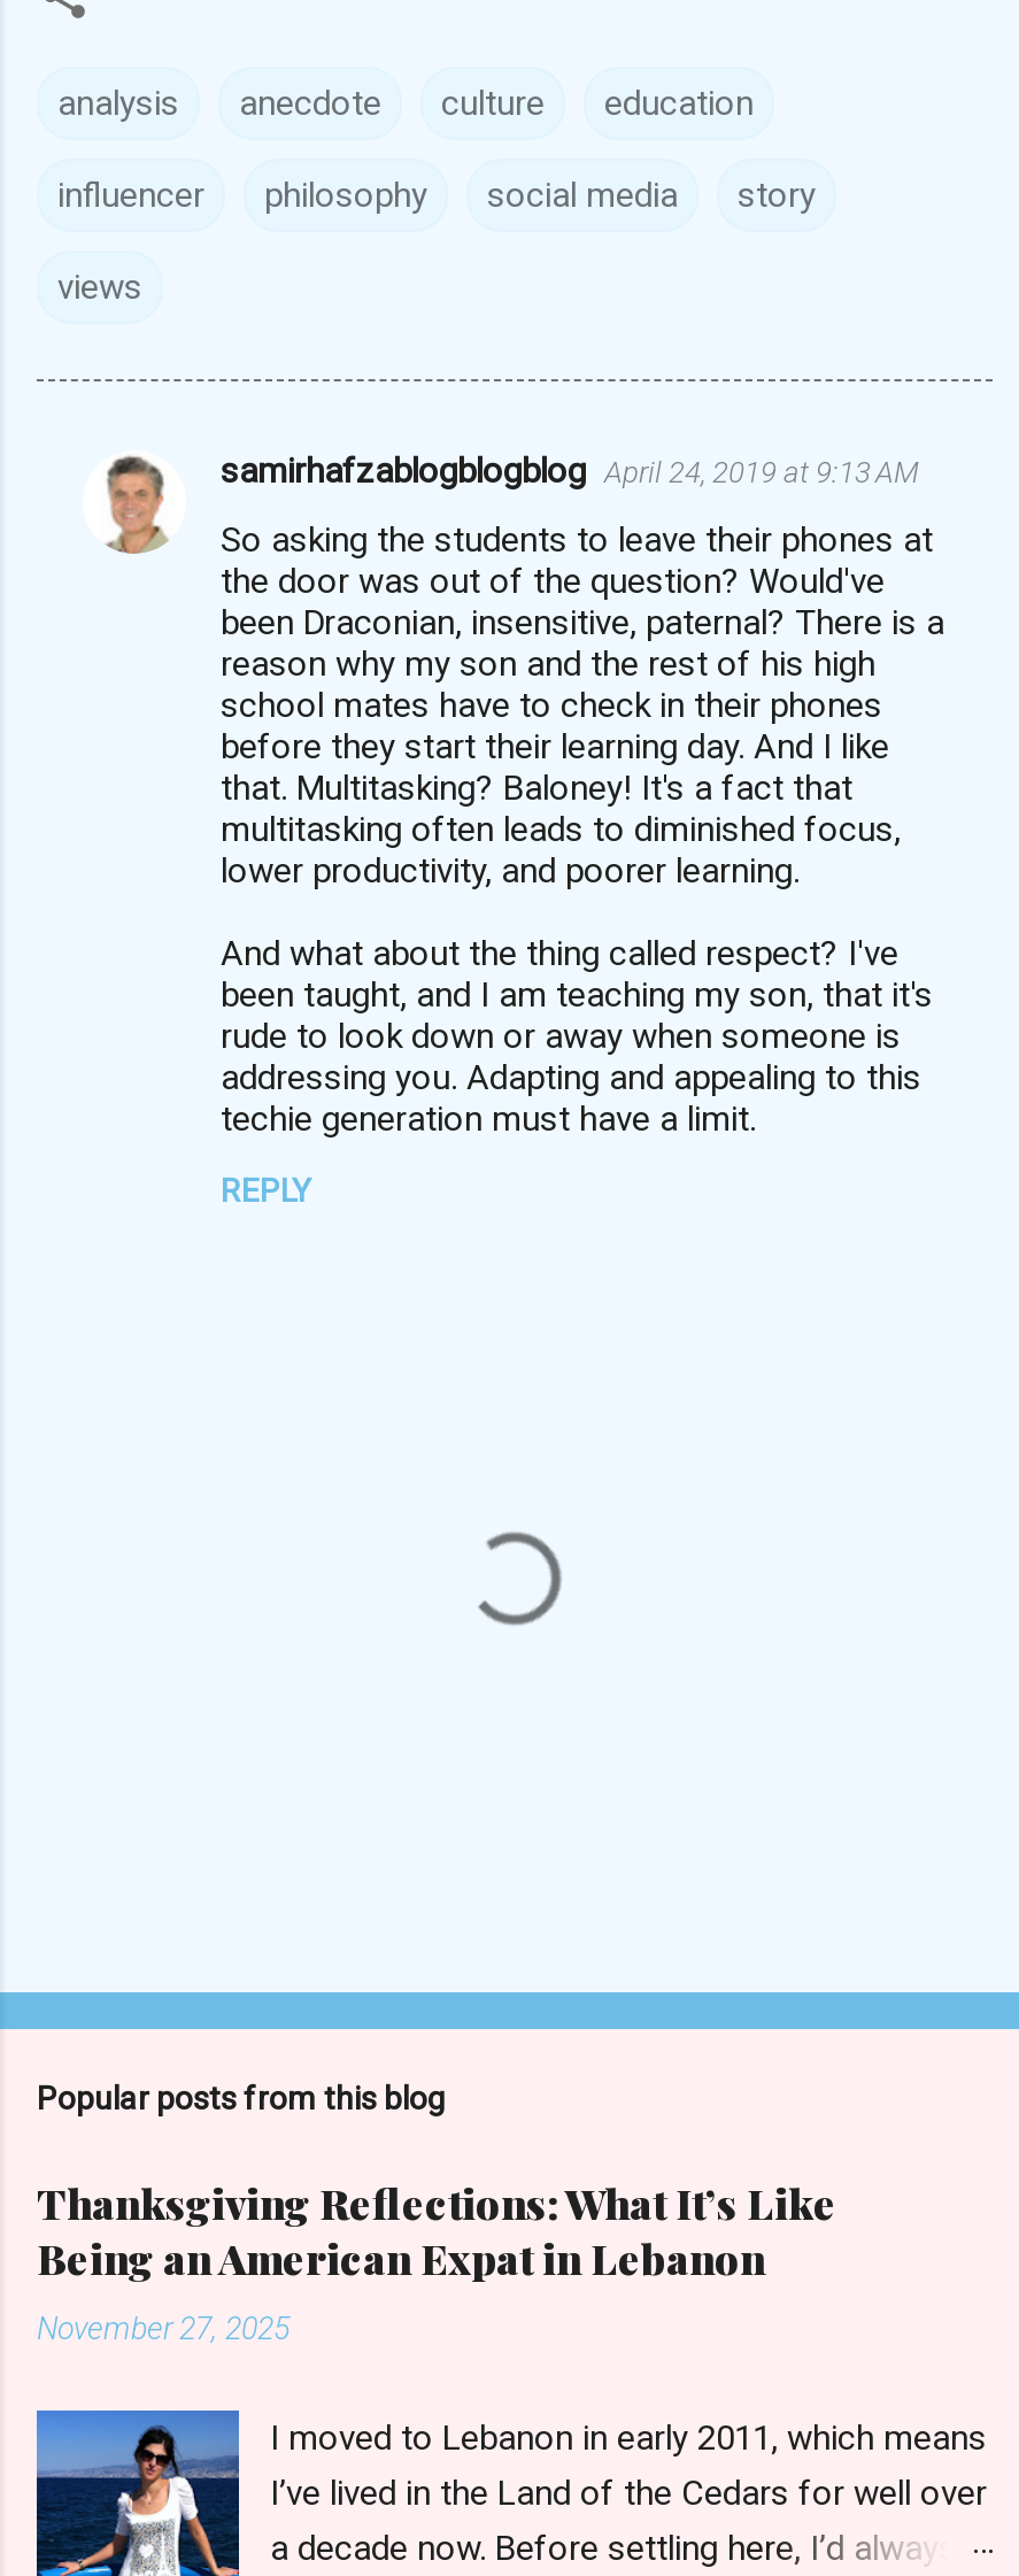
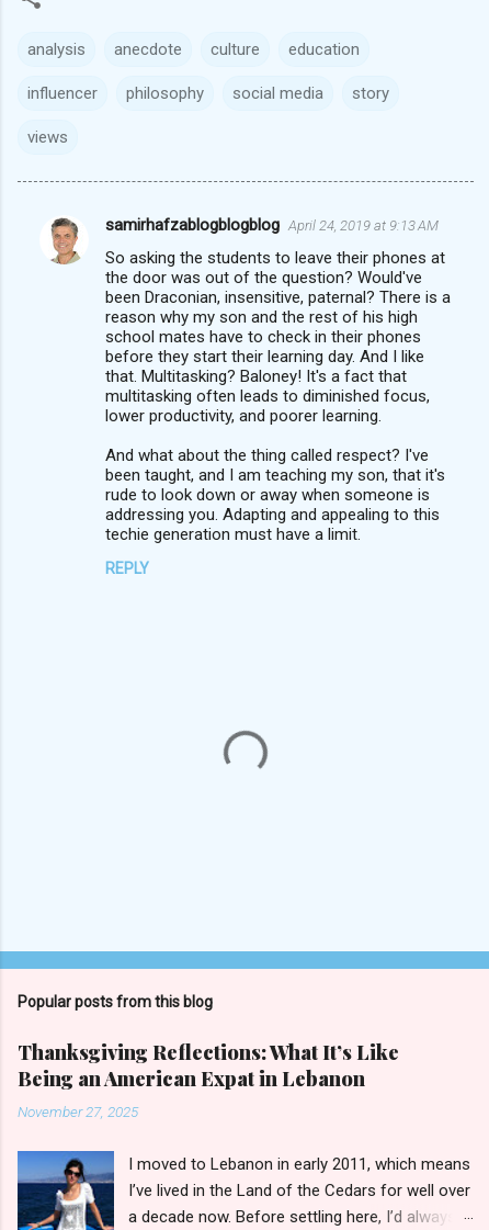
[469,1544,547,1627] [image] -> [223,736,260,776] [image]

